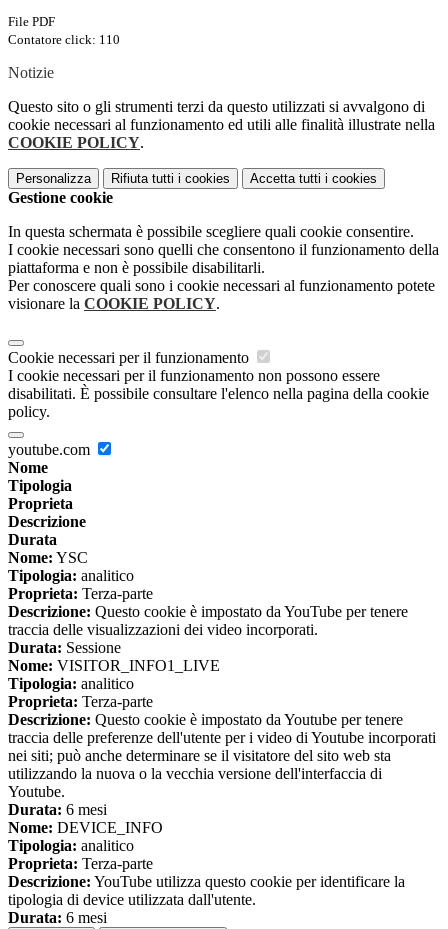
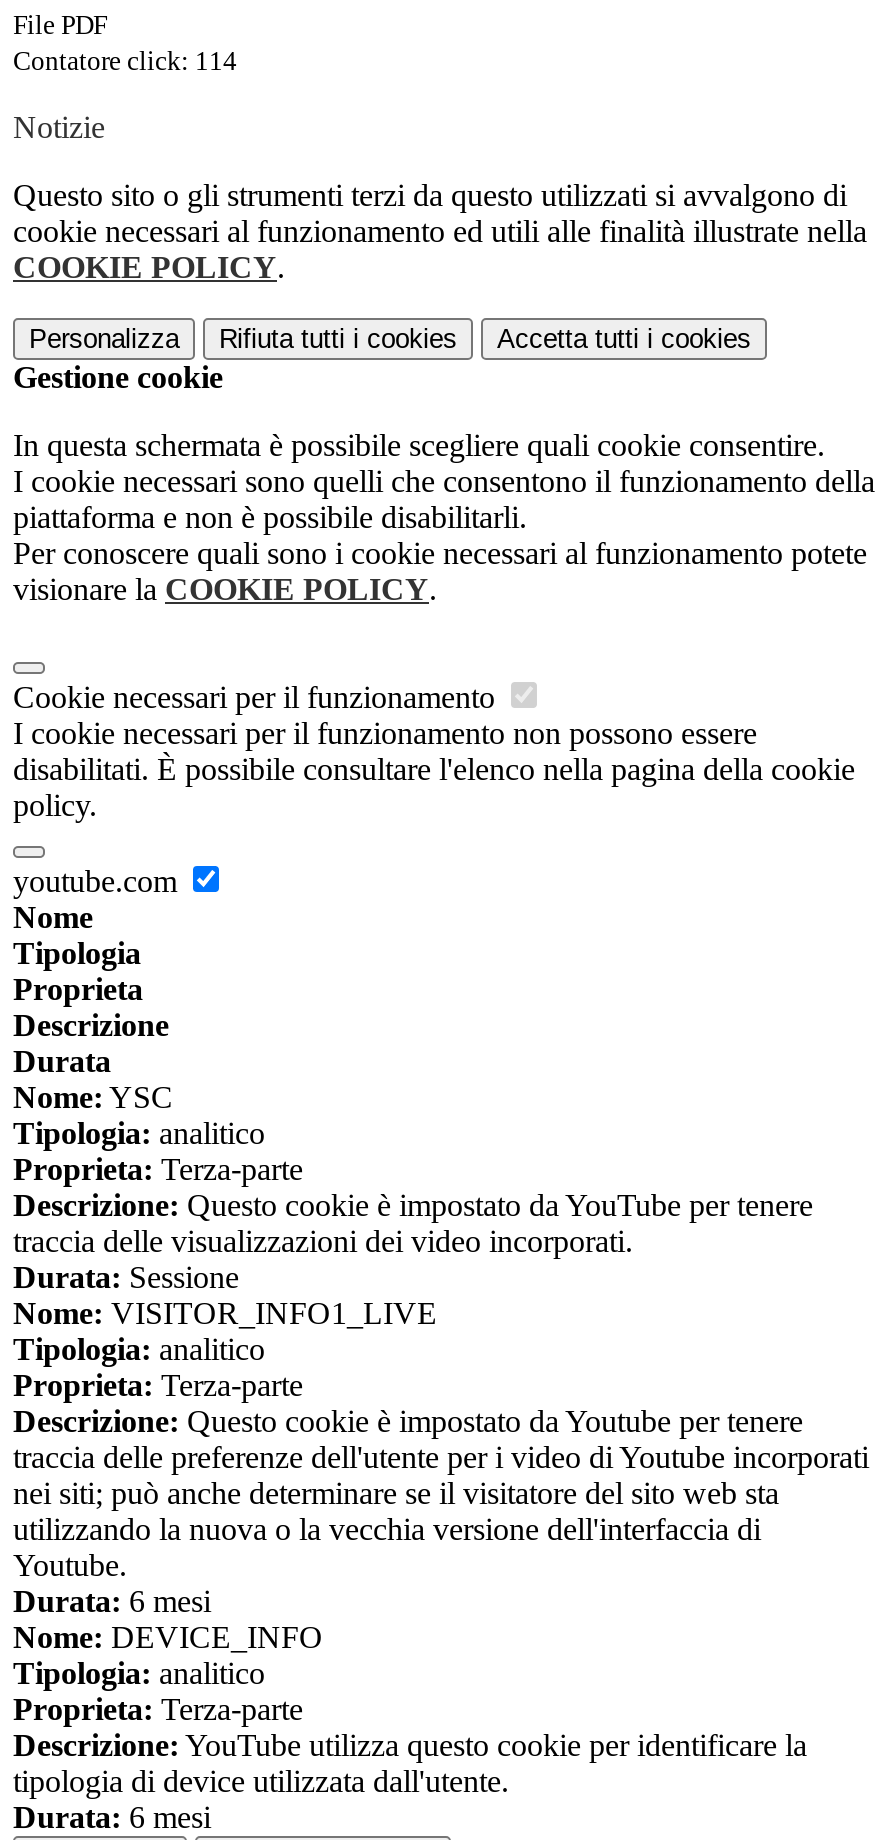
[8,32,120,47] Contatore click: 110 -> [13,46,237,76] Contatore click: 114

